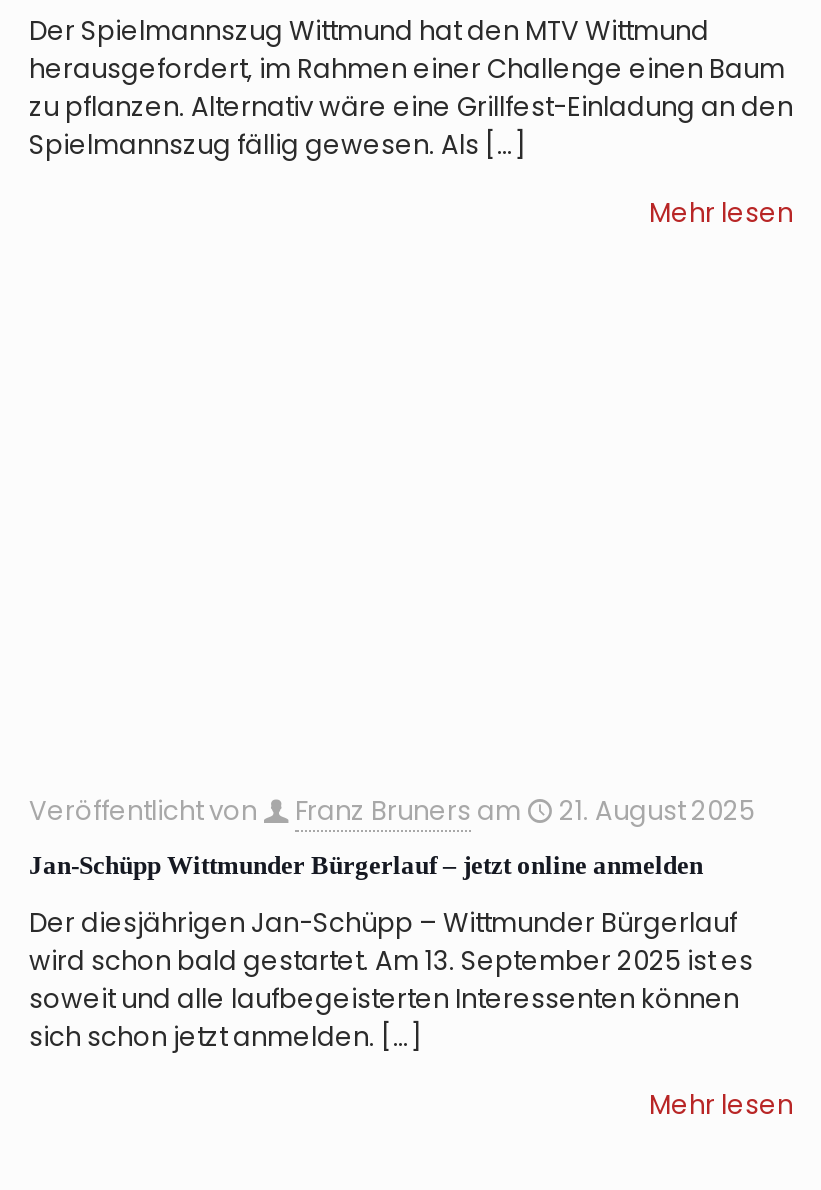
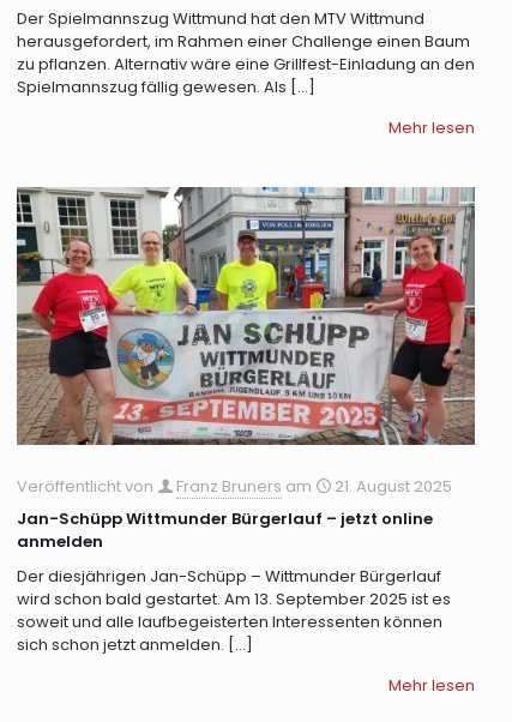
none -> [16,186,476,446] [image]

